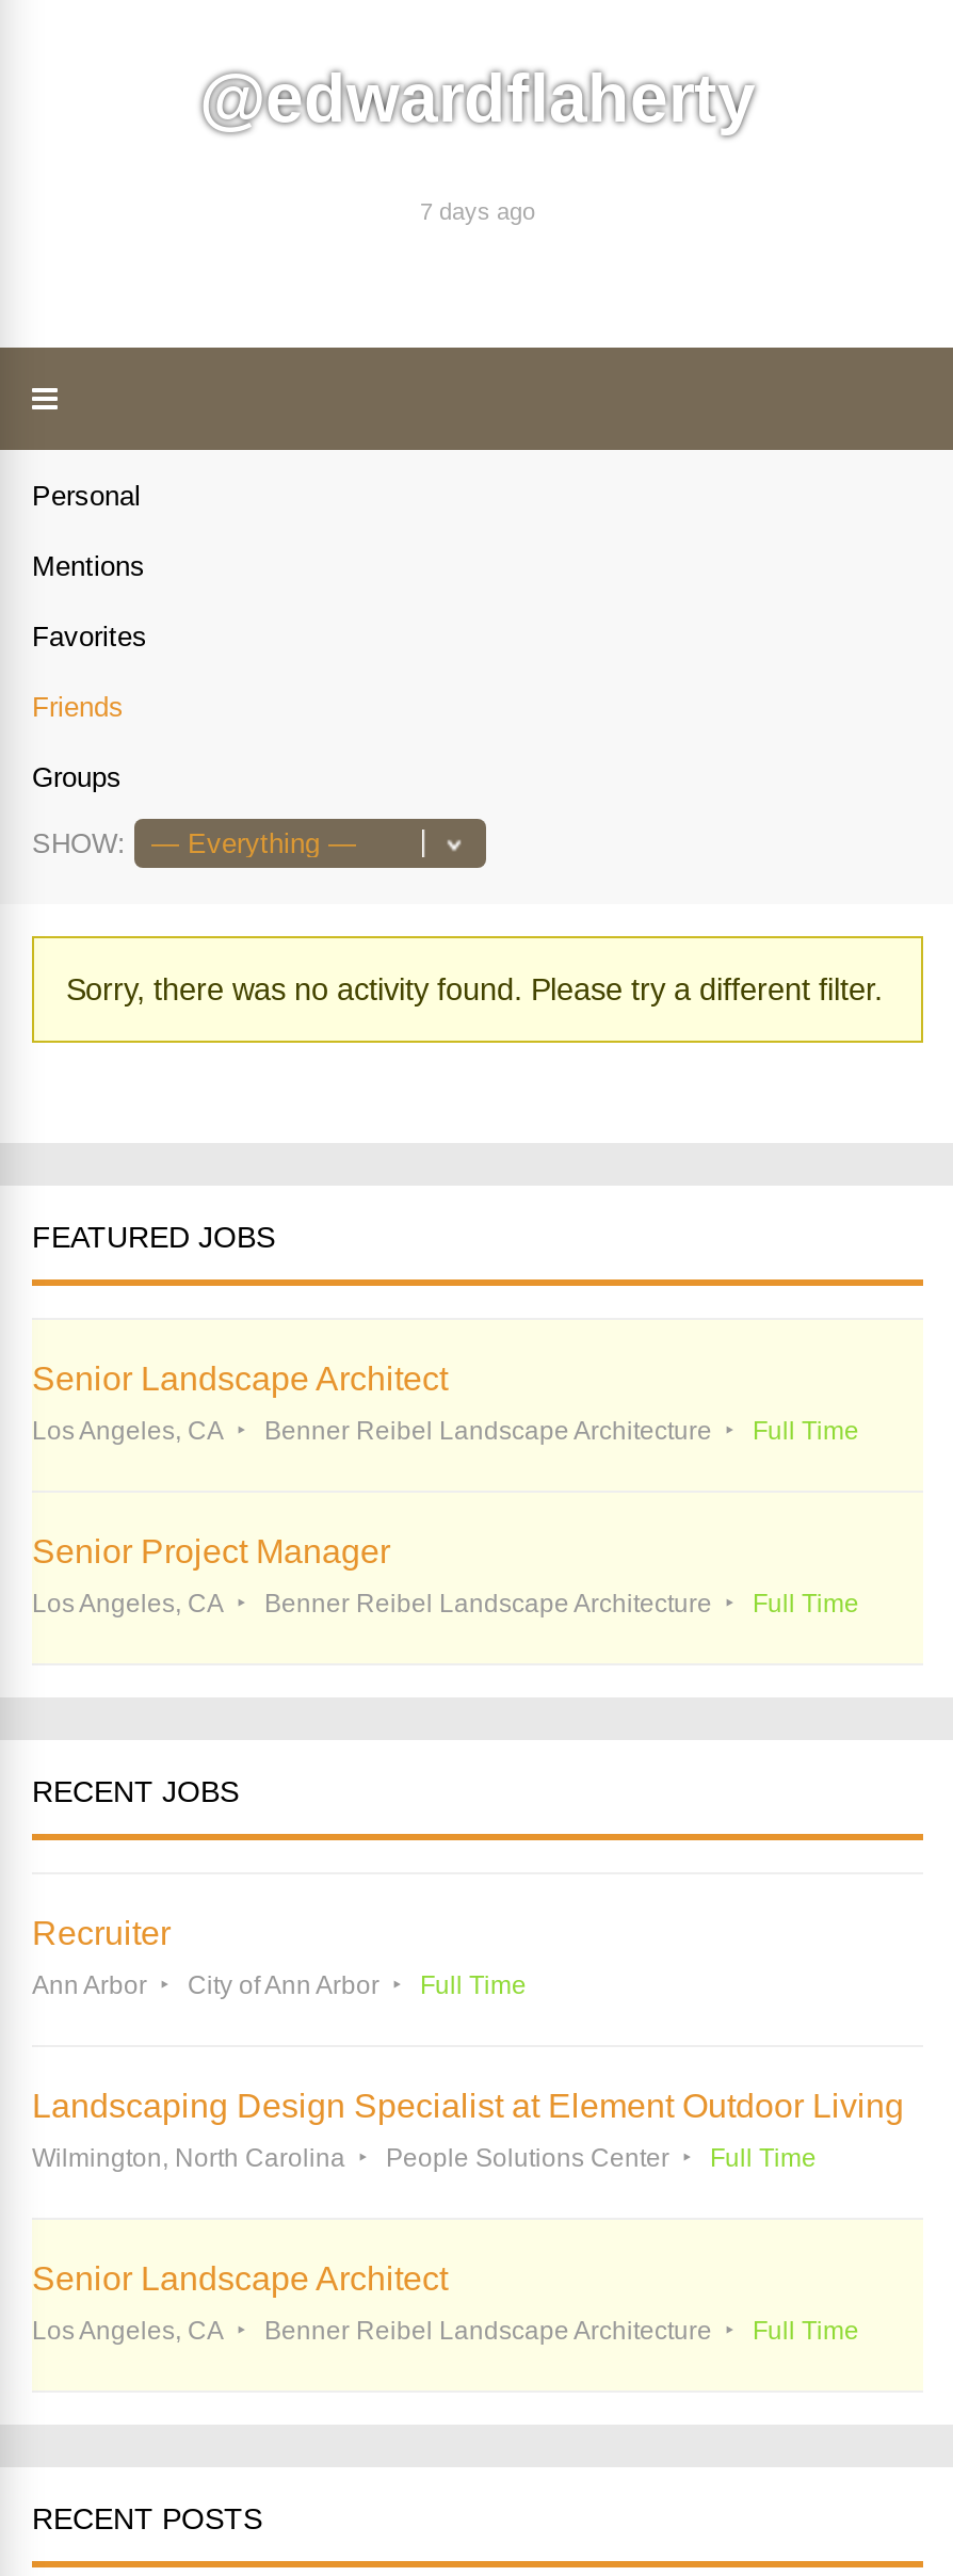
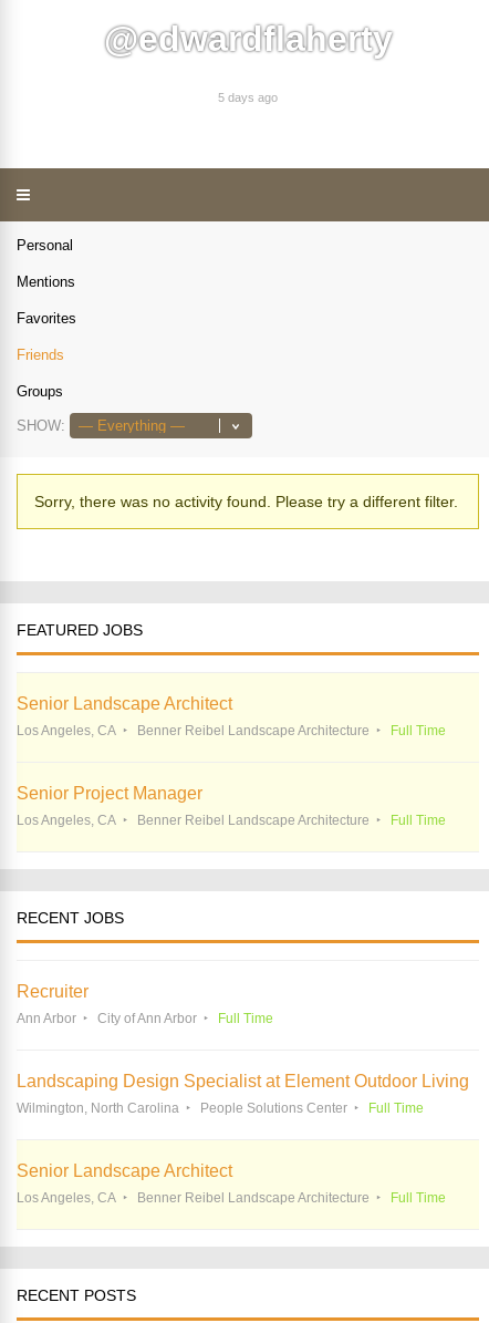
[420,198,535,224] 7 days ago -> [218,91,278,104] 5 days ago

